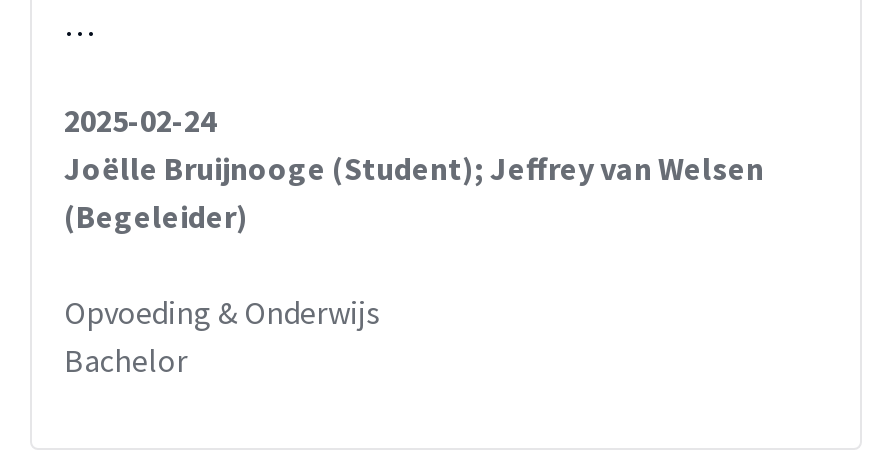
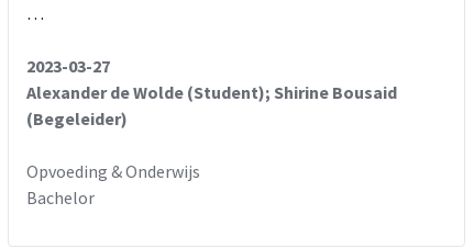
[64,100,764,188] 2025-02-24 | Joëlle Bruijnooge (Student); Jeffrey van Welsen -> [26,55,397,103] 2023-03-27 | Alexander de Wolde (Student); Shirine Bousaid

